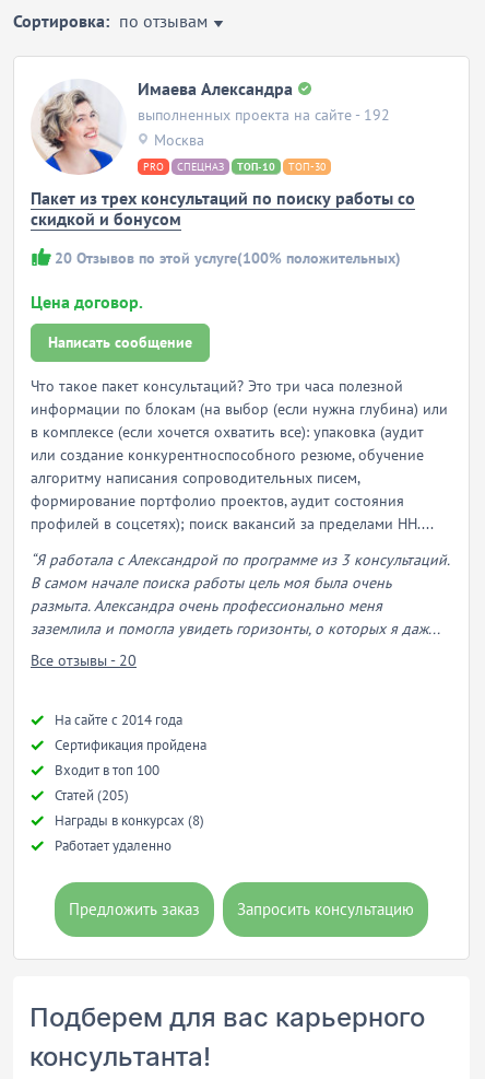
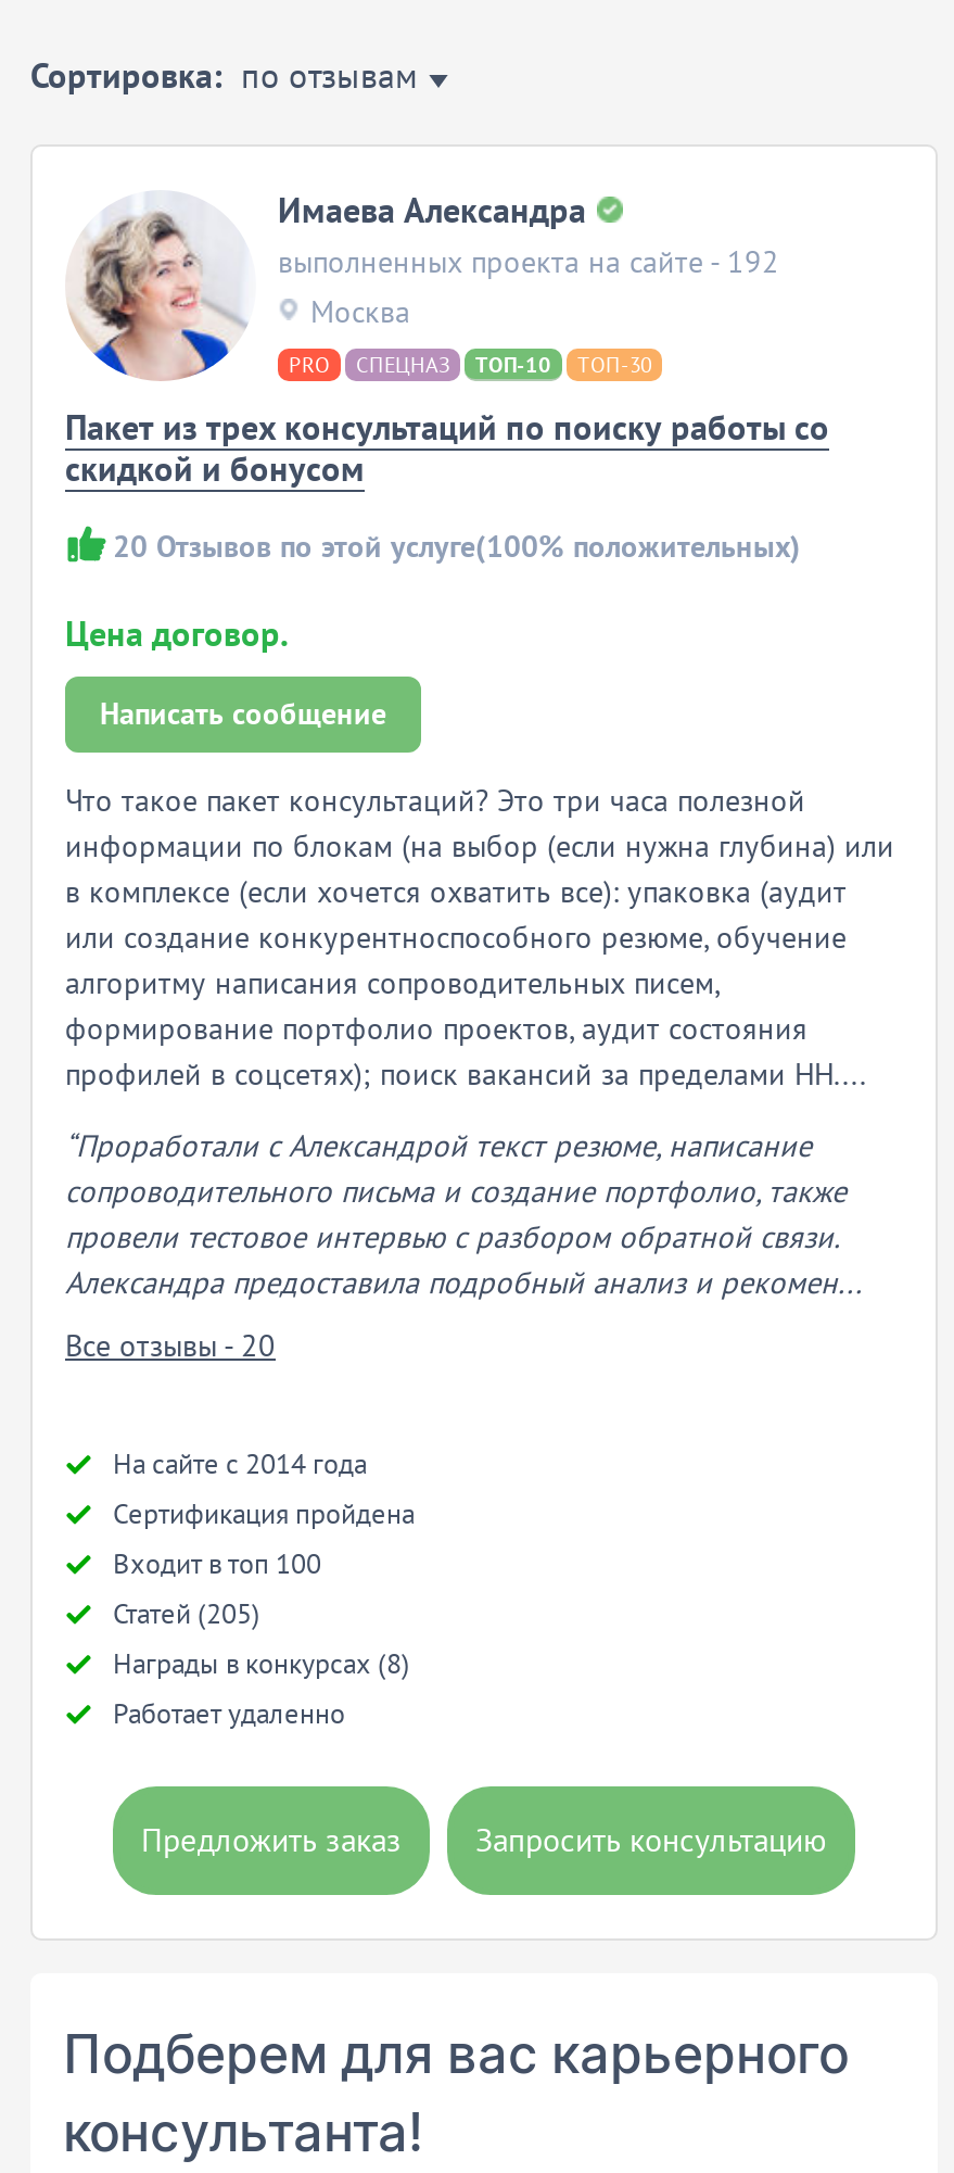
[31,550,449,638] “Я работала с Александрой по программе из 3 консультаций. | В самом начале поиска работы цель моя была очень | размыта. Александра очень профессионально меня | заземлила и помогла увидеть горизонты, о которых я даж... -> [65,1125,862,1301] “Проработали с Александрой текст резюме, написание | сопроводительного письма и создание портфолио, также | провели тестовое интервью с разбором обратной связи. | Александра предоставила подробный анализ и рекомен...

